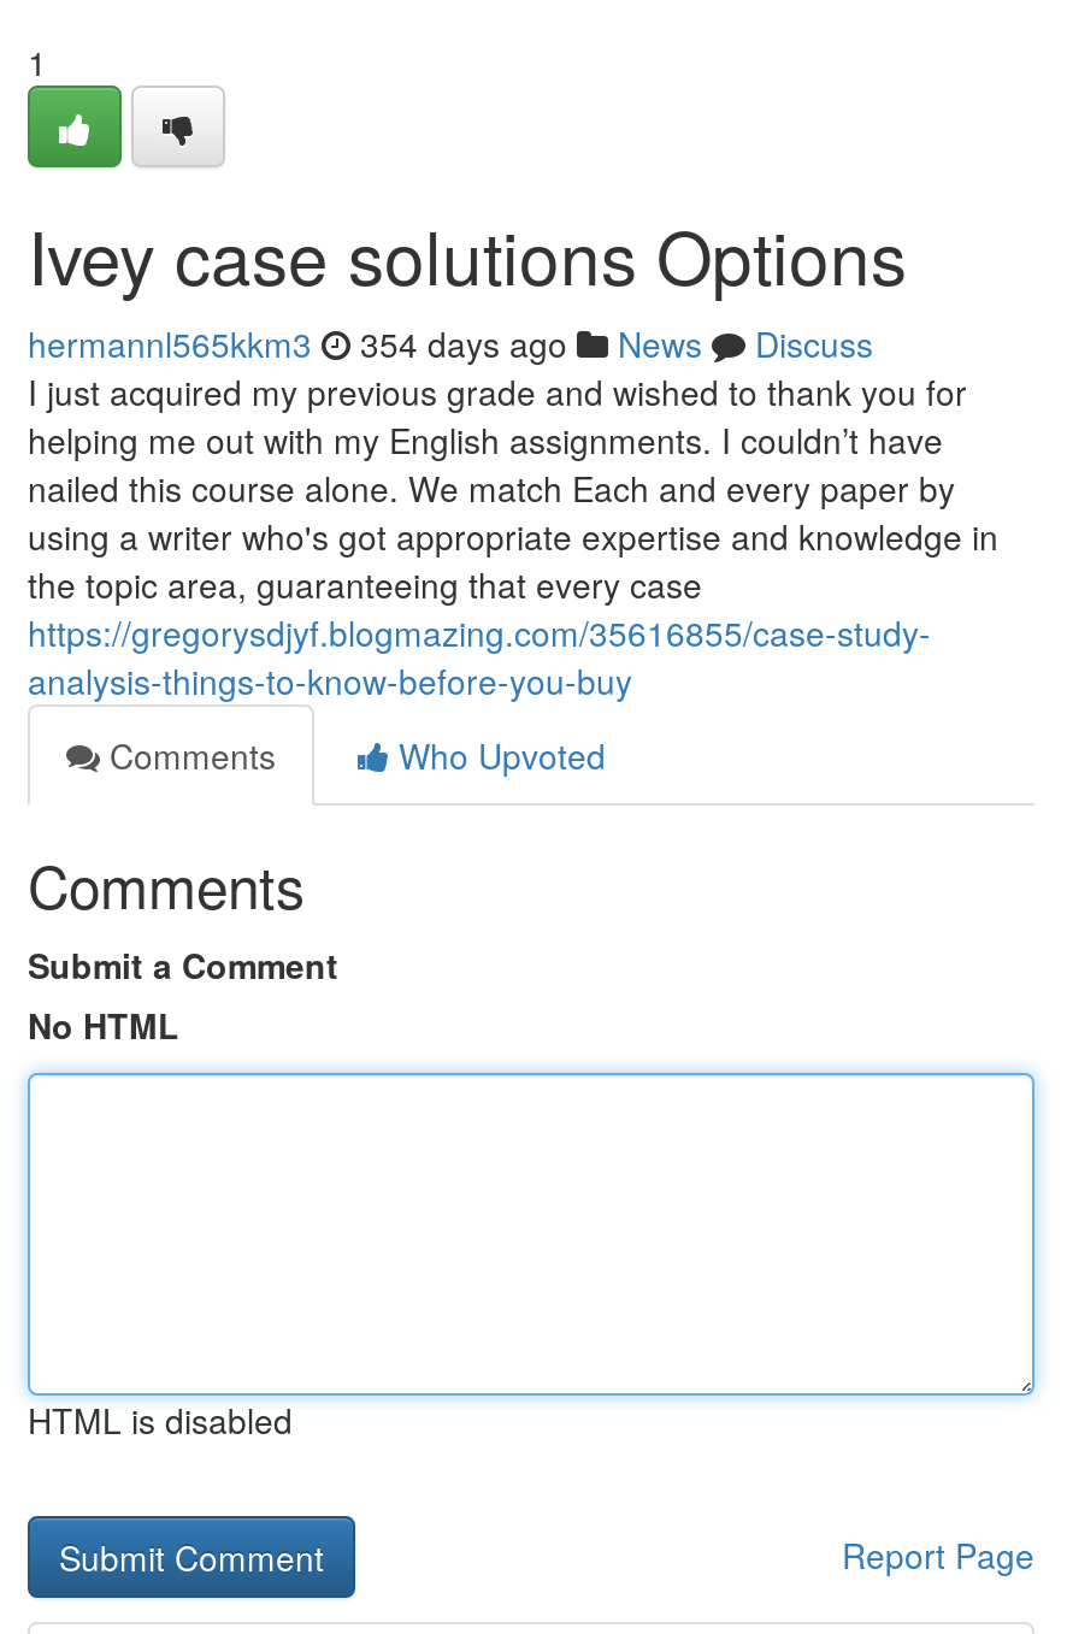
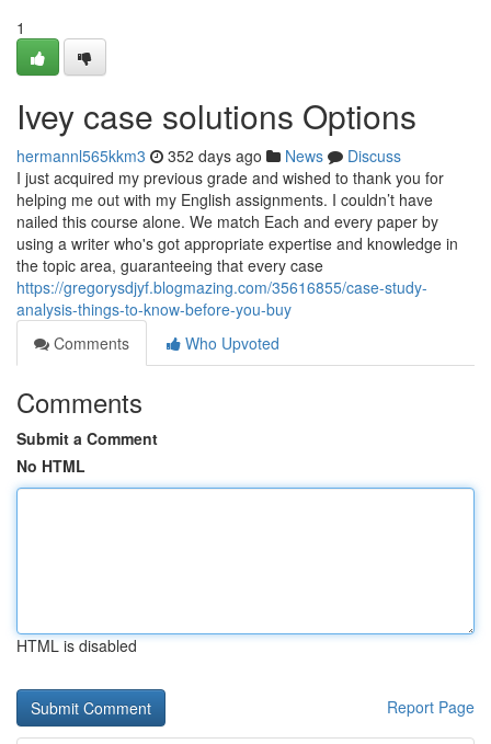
[28,319,873,367] hermannl565kkm3 354 days ago News Discuss -> [16,145,401,167] hermannl565kkm3 352 days ago News Discuss

